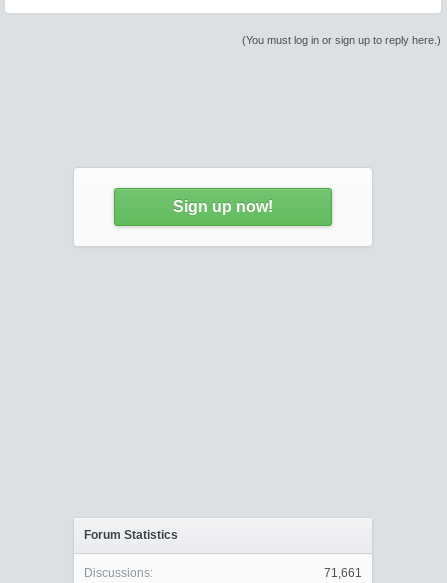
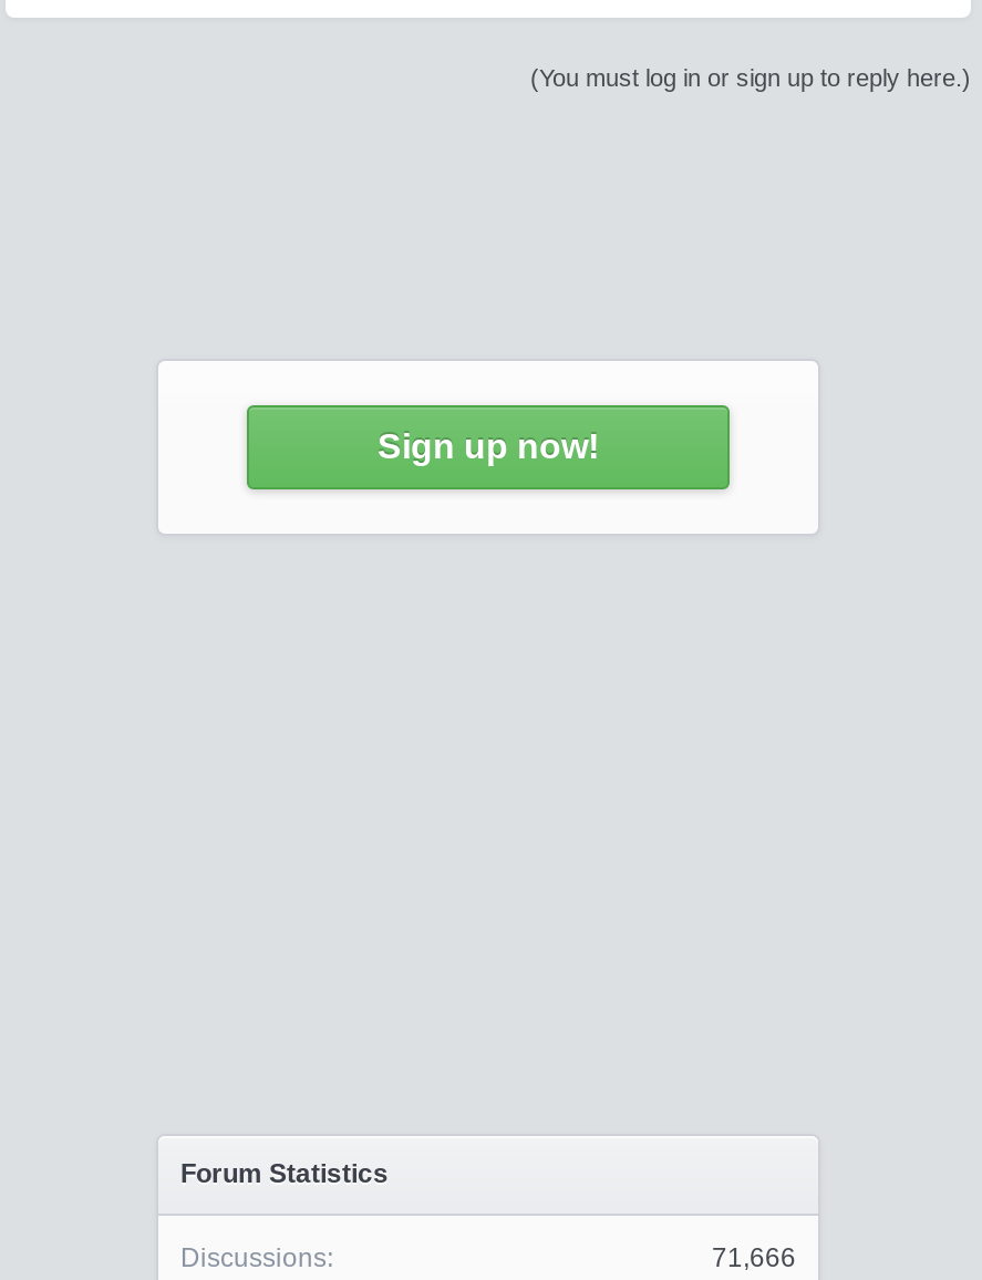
[324,566,362,580] 71,661 -> [712,1242,796,1273] 71,666

